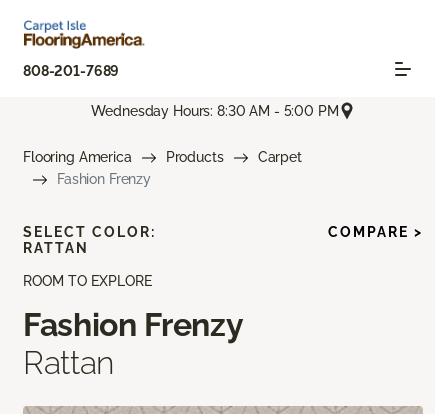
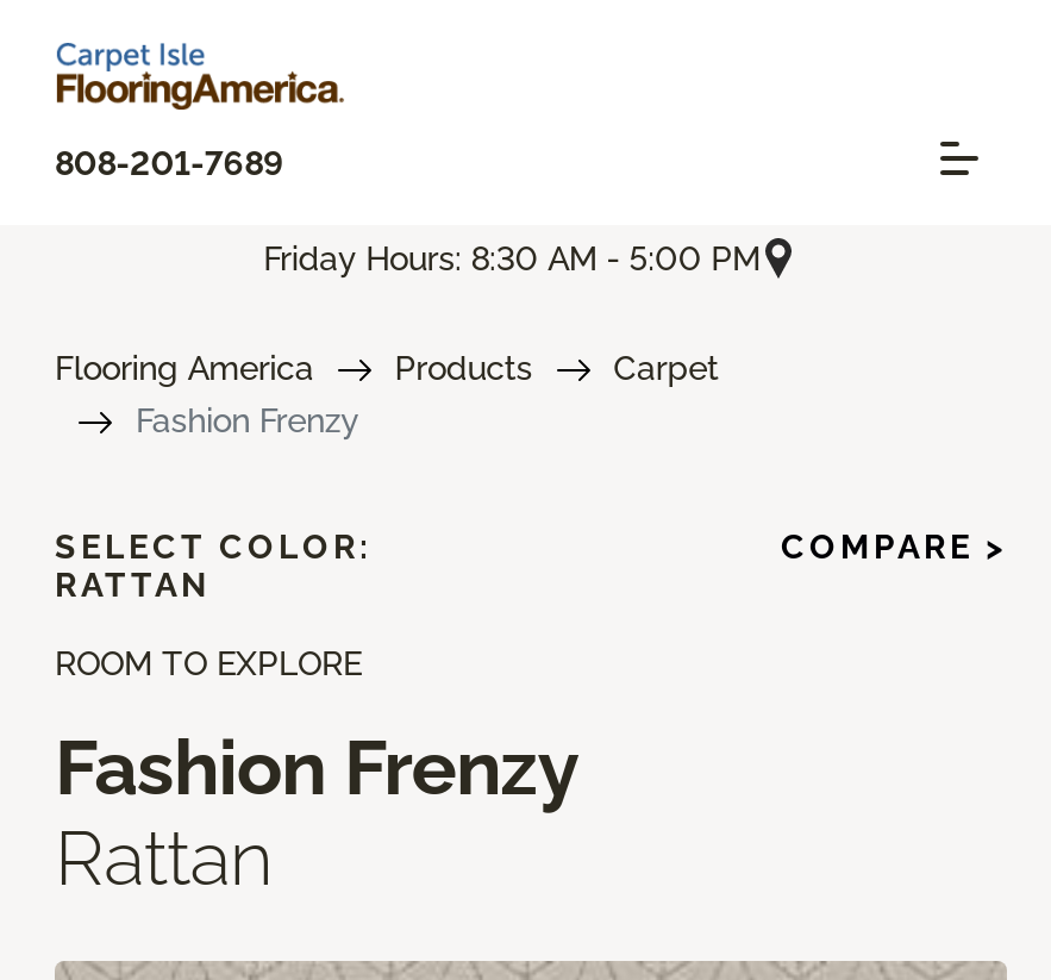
[91,103,339,119] Wednesday Hours: 8:30 AM - 5:00 PM -> [264,239,760,277] Friday Hours: 8:30 AM - 5:00 PM

